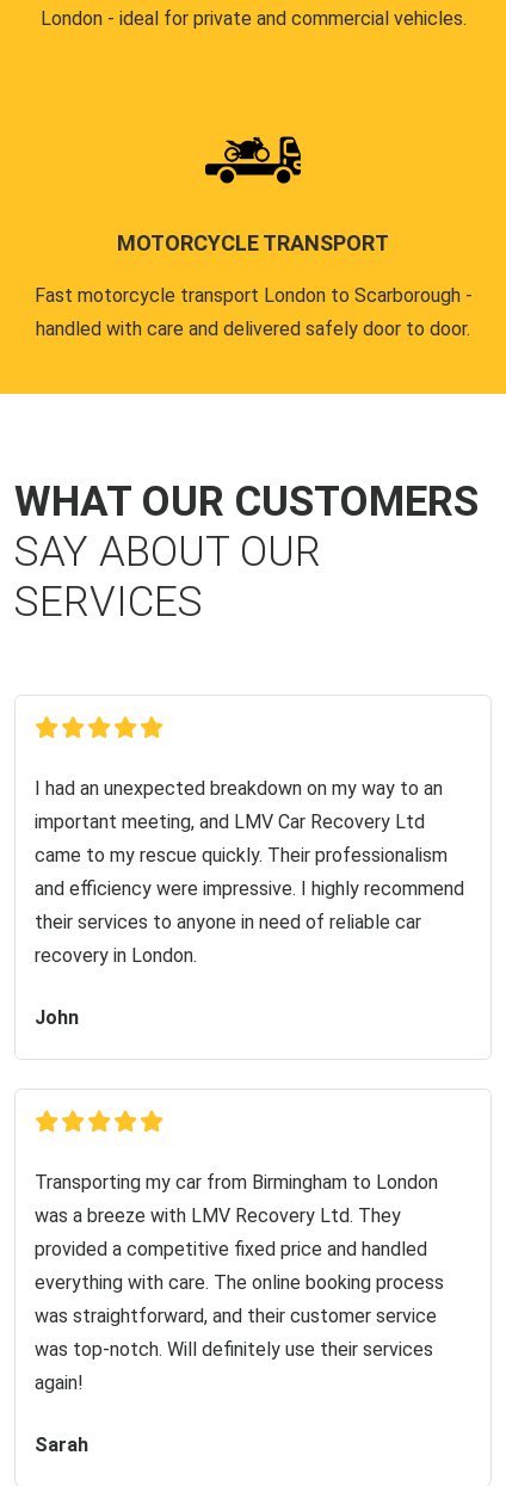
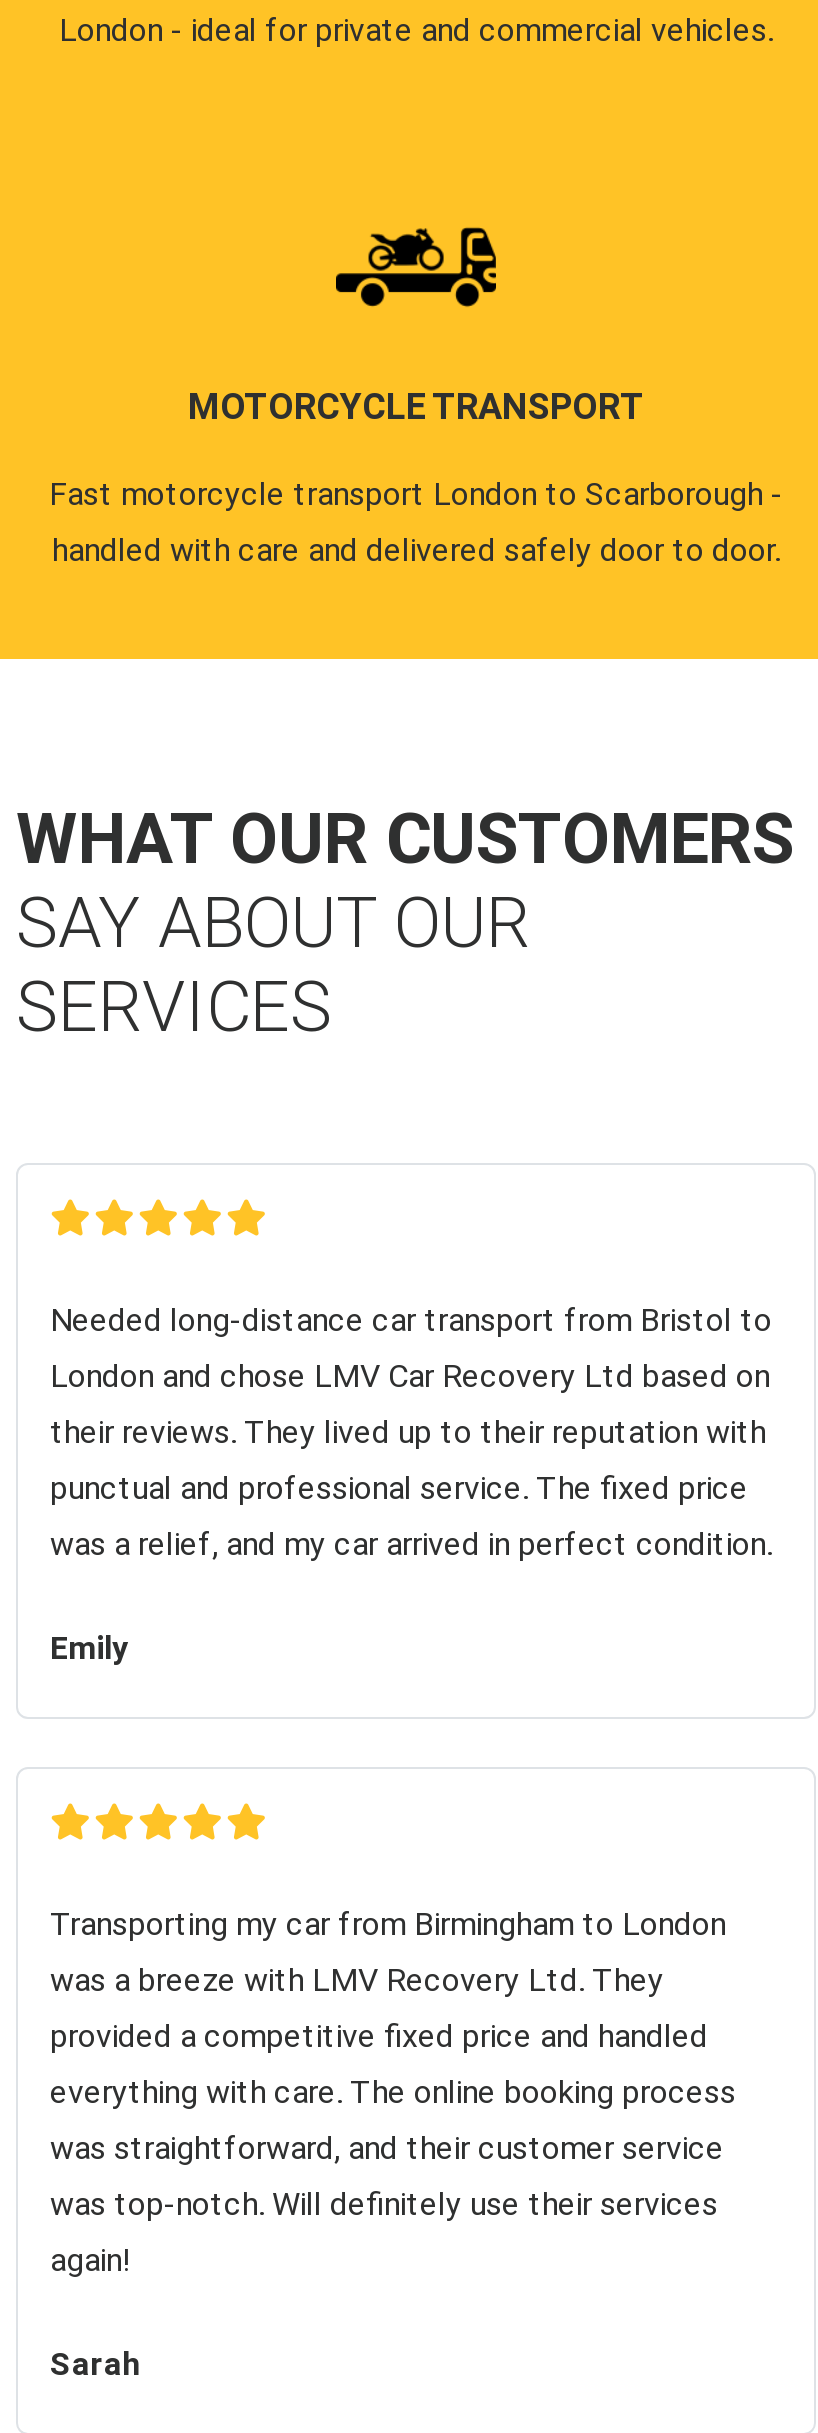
[35,777,464,1028] I had an unexpected breakdown on my way to an | important meeting, and LMV Car Recovery Ltd | came to my rescue quickly. Their professionalism | and efficiency were impressive. I highly recommend | their services to anyone in need of reliable car | recovery in London. | John -> [50,1300,772,1666] Needed long-distance car transport from Bristol to | London and chose LMV Car Recovery Ltd based on | their reviews. They lived up to their reputation with | punctual and professional service. The fixed price | was a relief, and my car arrived in perfect condition. | Emily

